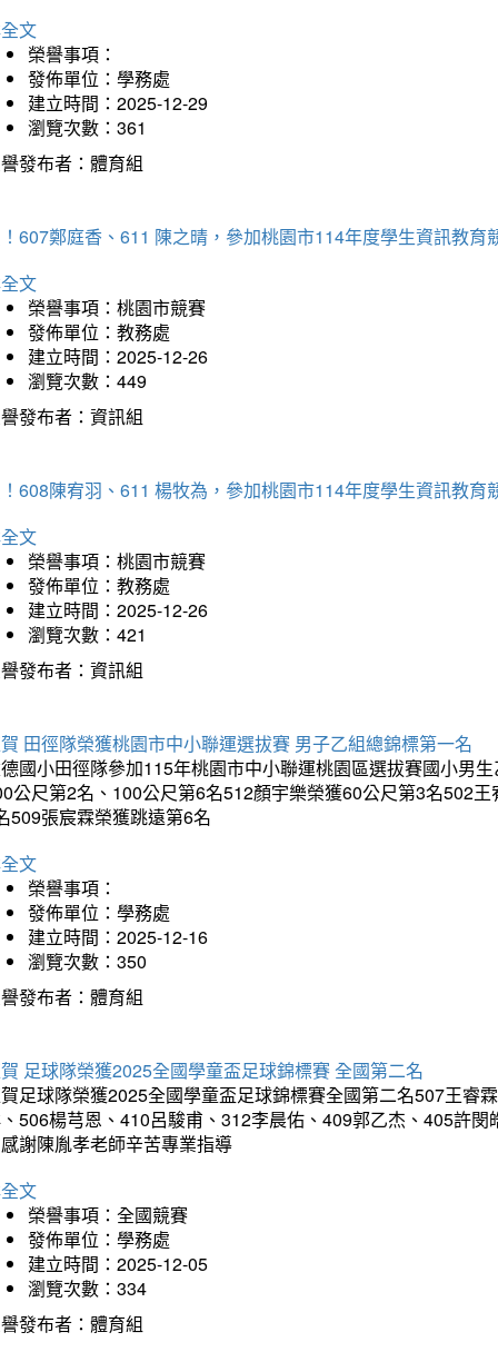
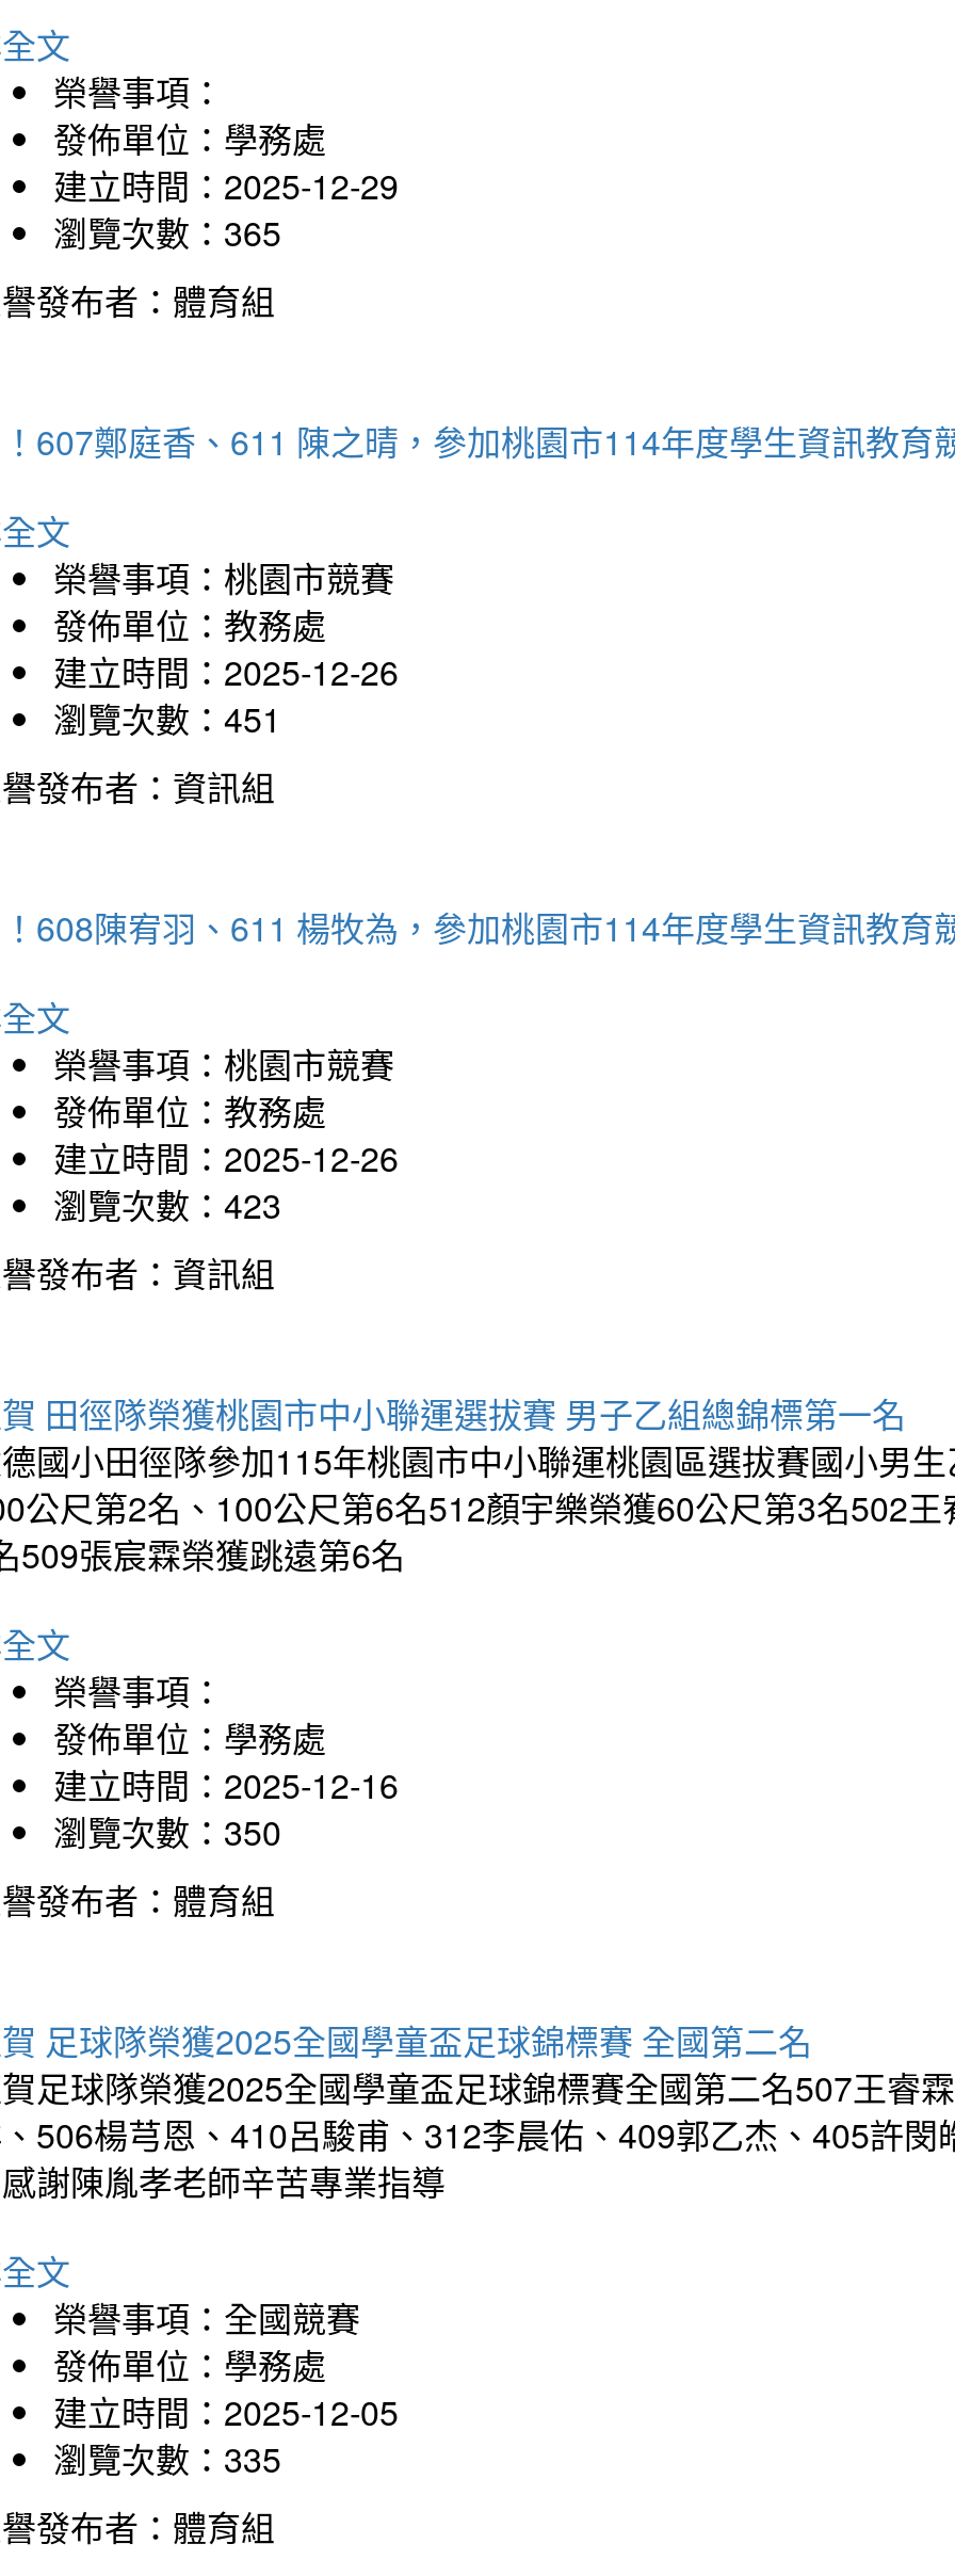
[28,115,147,140] 瀏覽次數：361 -> [53,208,281,257] 瀏覽次數：365
[28,368,147,394] 瀏覽次數：449 -> [53,694,281,743] 瀏覽次數：451
[28,622,147,647] 瀏覽次數：421 -> [53,1180,281,1229] 瀏覽次數：423
[28,1275,147,1301] 瀏覽次數：334 -> [53,2434,281,2483] 瀏覽次數：335

